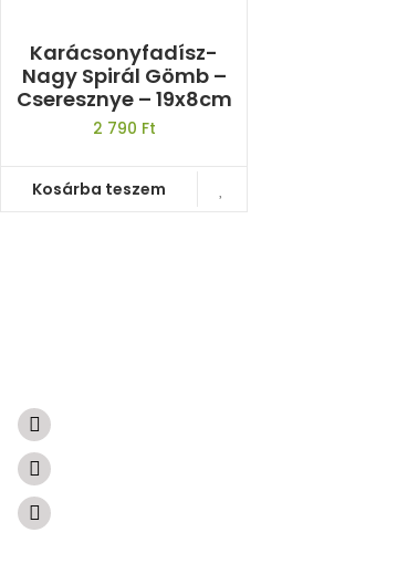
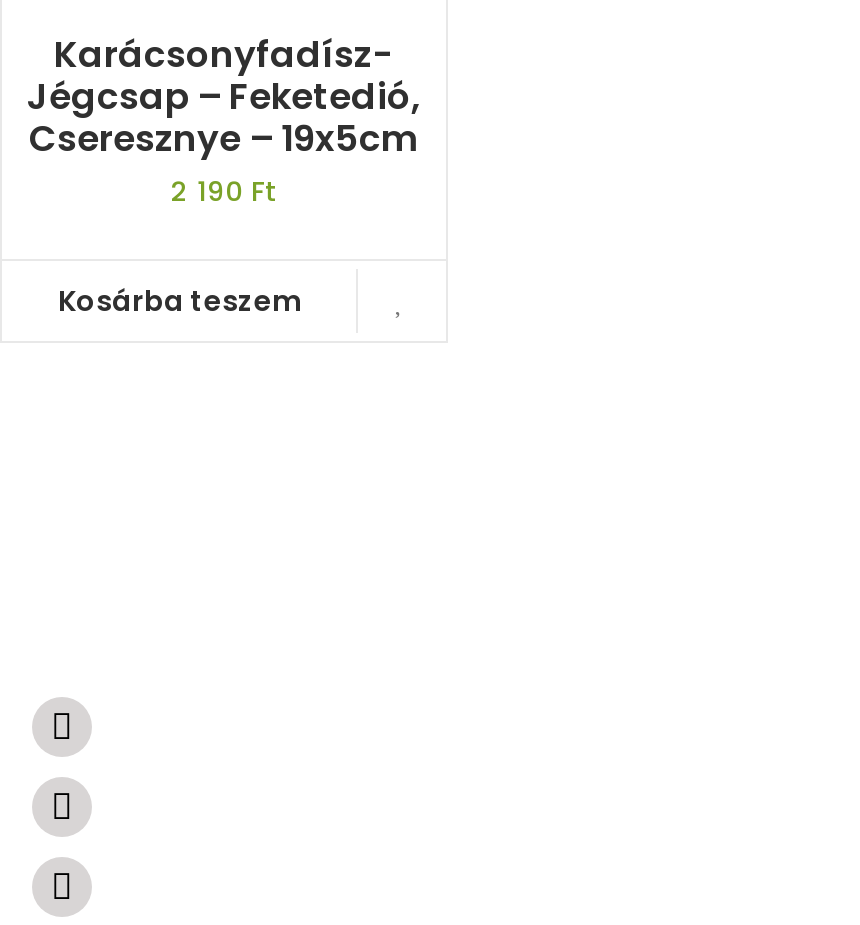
[16,62,232,140] Nagy Spirál Gömb – | Cseresznye – 19x8cm | 2 790 Ft -> [27,72,421,212] Jégcsap – Feketedió, | Cseresznye – 19x5cm | 2 190 Ft

